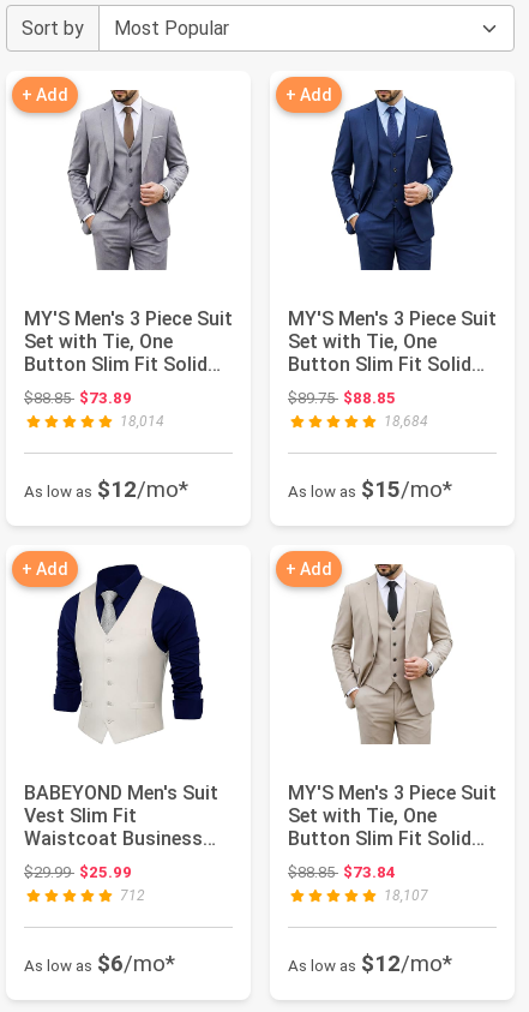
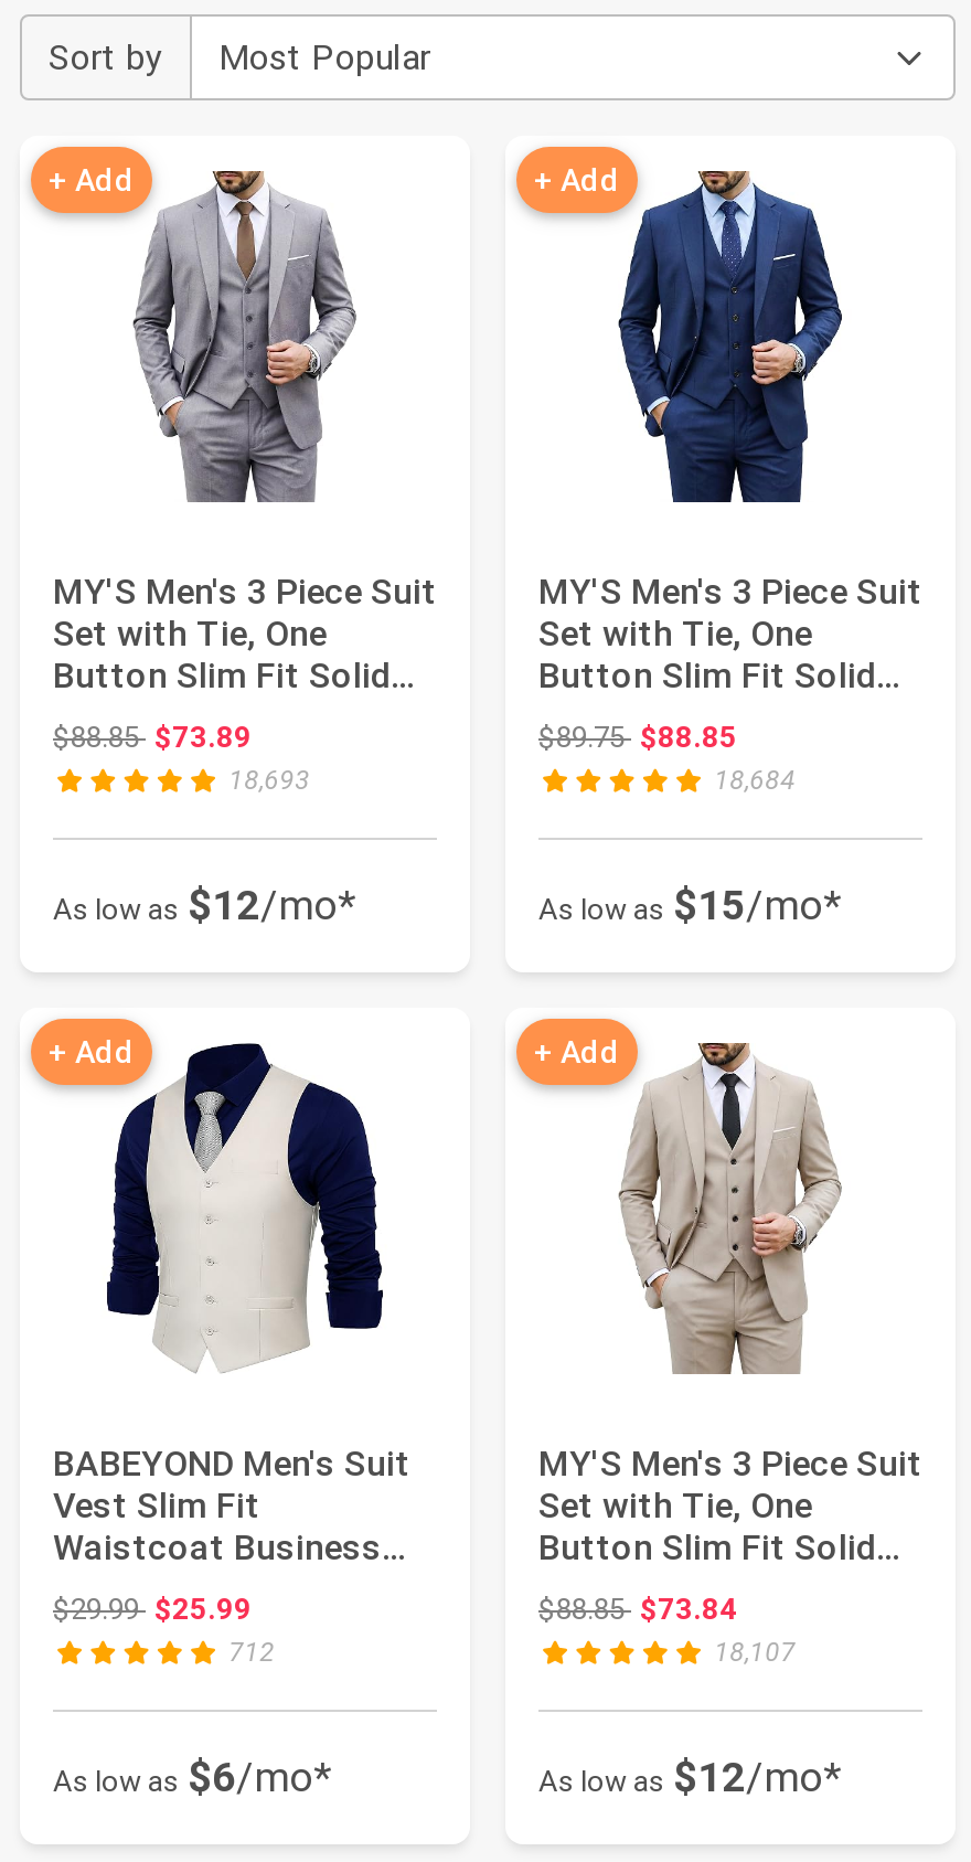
[119,413,164,430] 18,014 -> [229,765,310,796] 18,693

